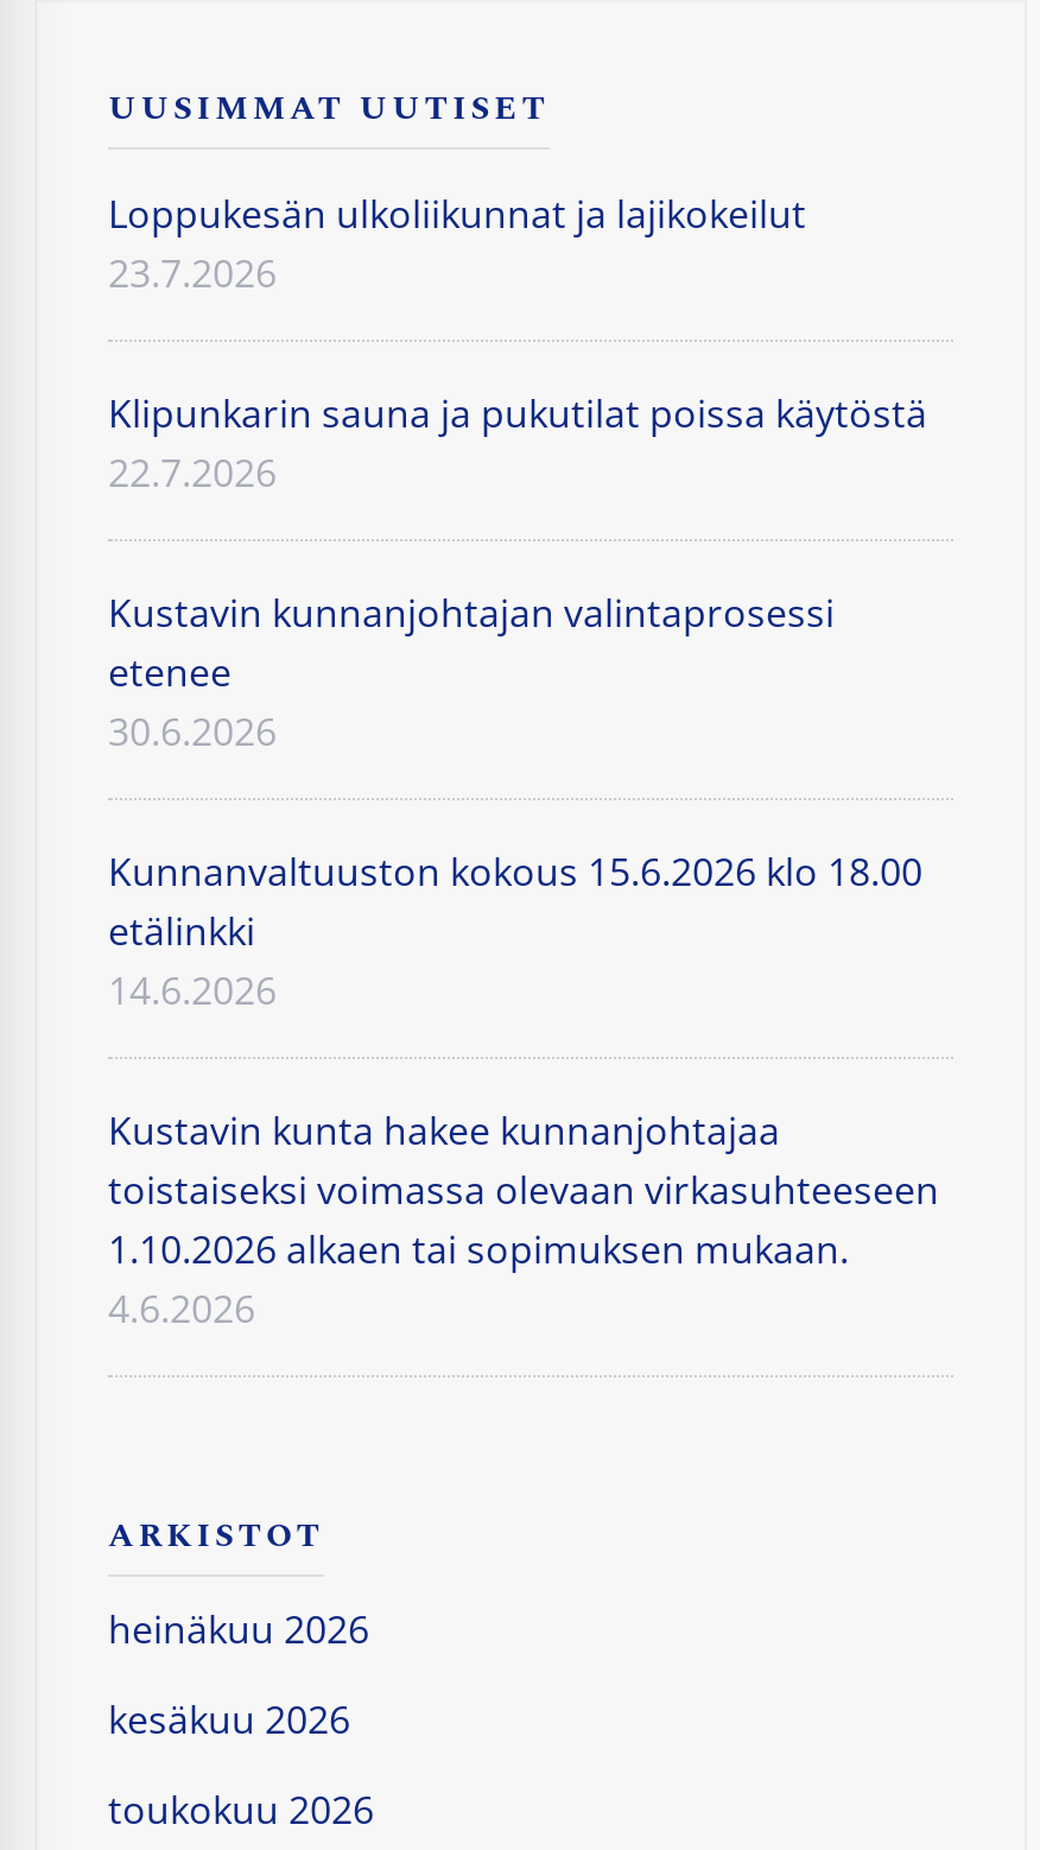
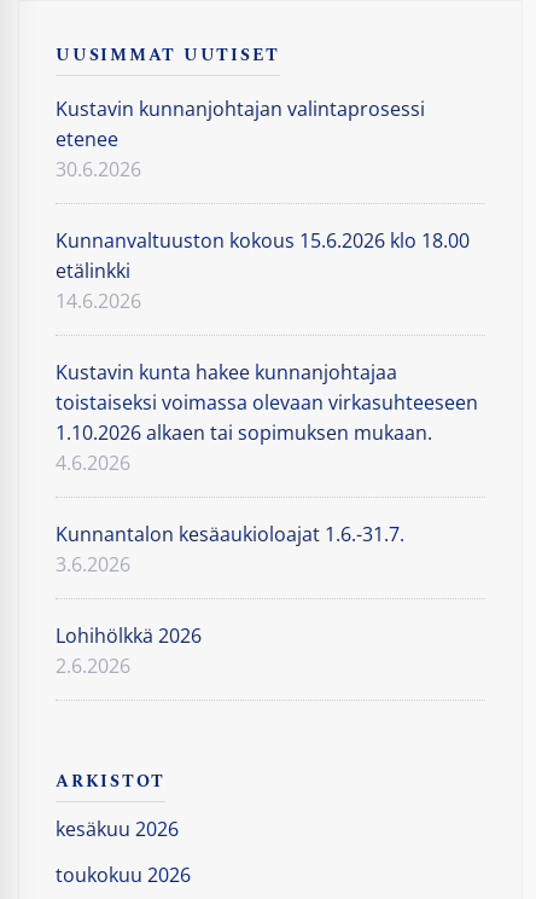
[108,188,927,499] Loppukesän ulkoliikunnat ja lajikokeilut | 23.7.2026 | Klipunkarin sauna ja pukutilat poissa käytöstä | 22.7.2026 -> none
moved [108,587,939,1335] -> [56,96,478,476]: Kustavin kunnanjohtajan valintaprosessi | etenee | 30.6.2026 | ... | 1.10.2026 alkaen tai sopimuksen mukaan. | 4.6.2026
none -> [56,521,404,679] Kunnantalon kesäaukioloajat 1.6.-31.7. | 3.6.2026 | Lohihölkkä 2026 | 2.6.2026
[108,1603,369,1656] heinäkuu 2026 -> none

